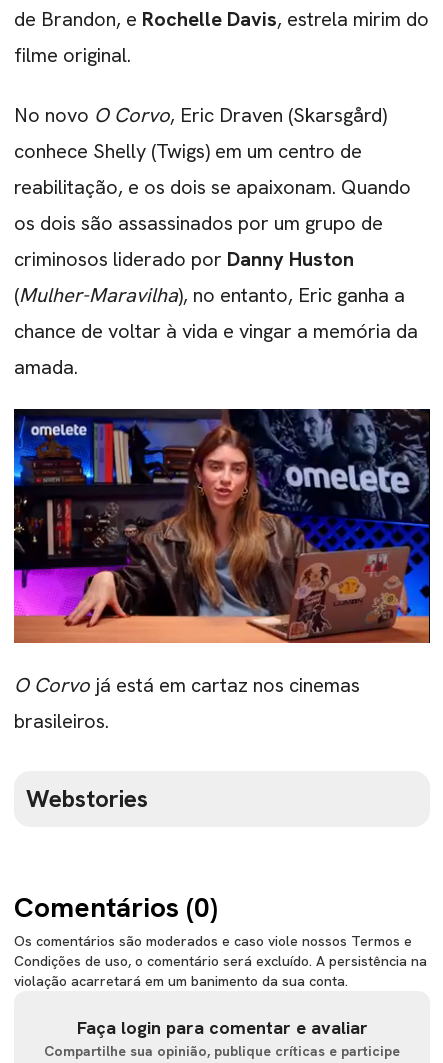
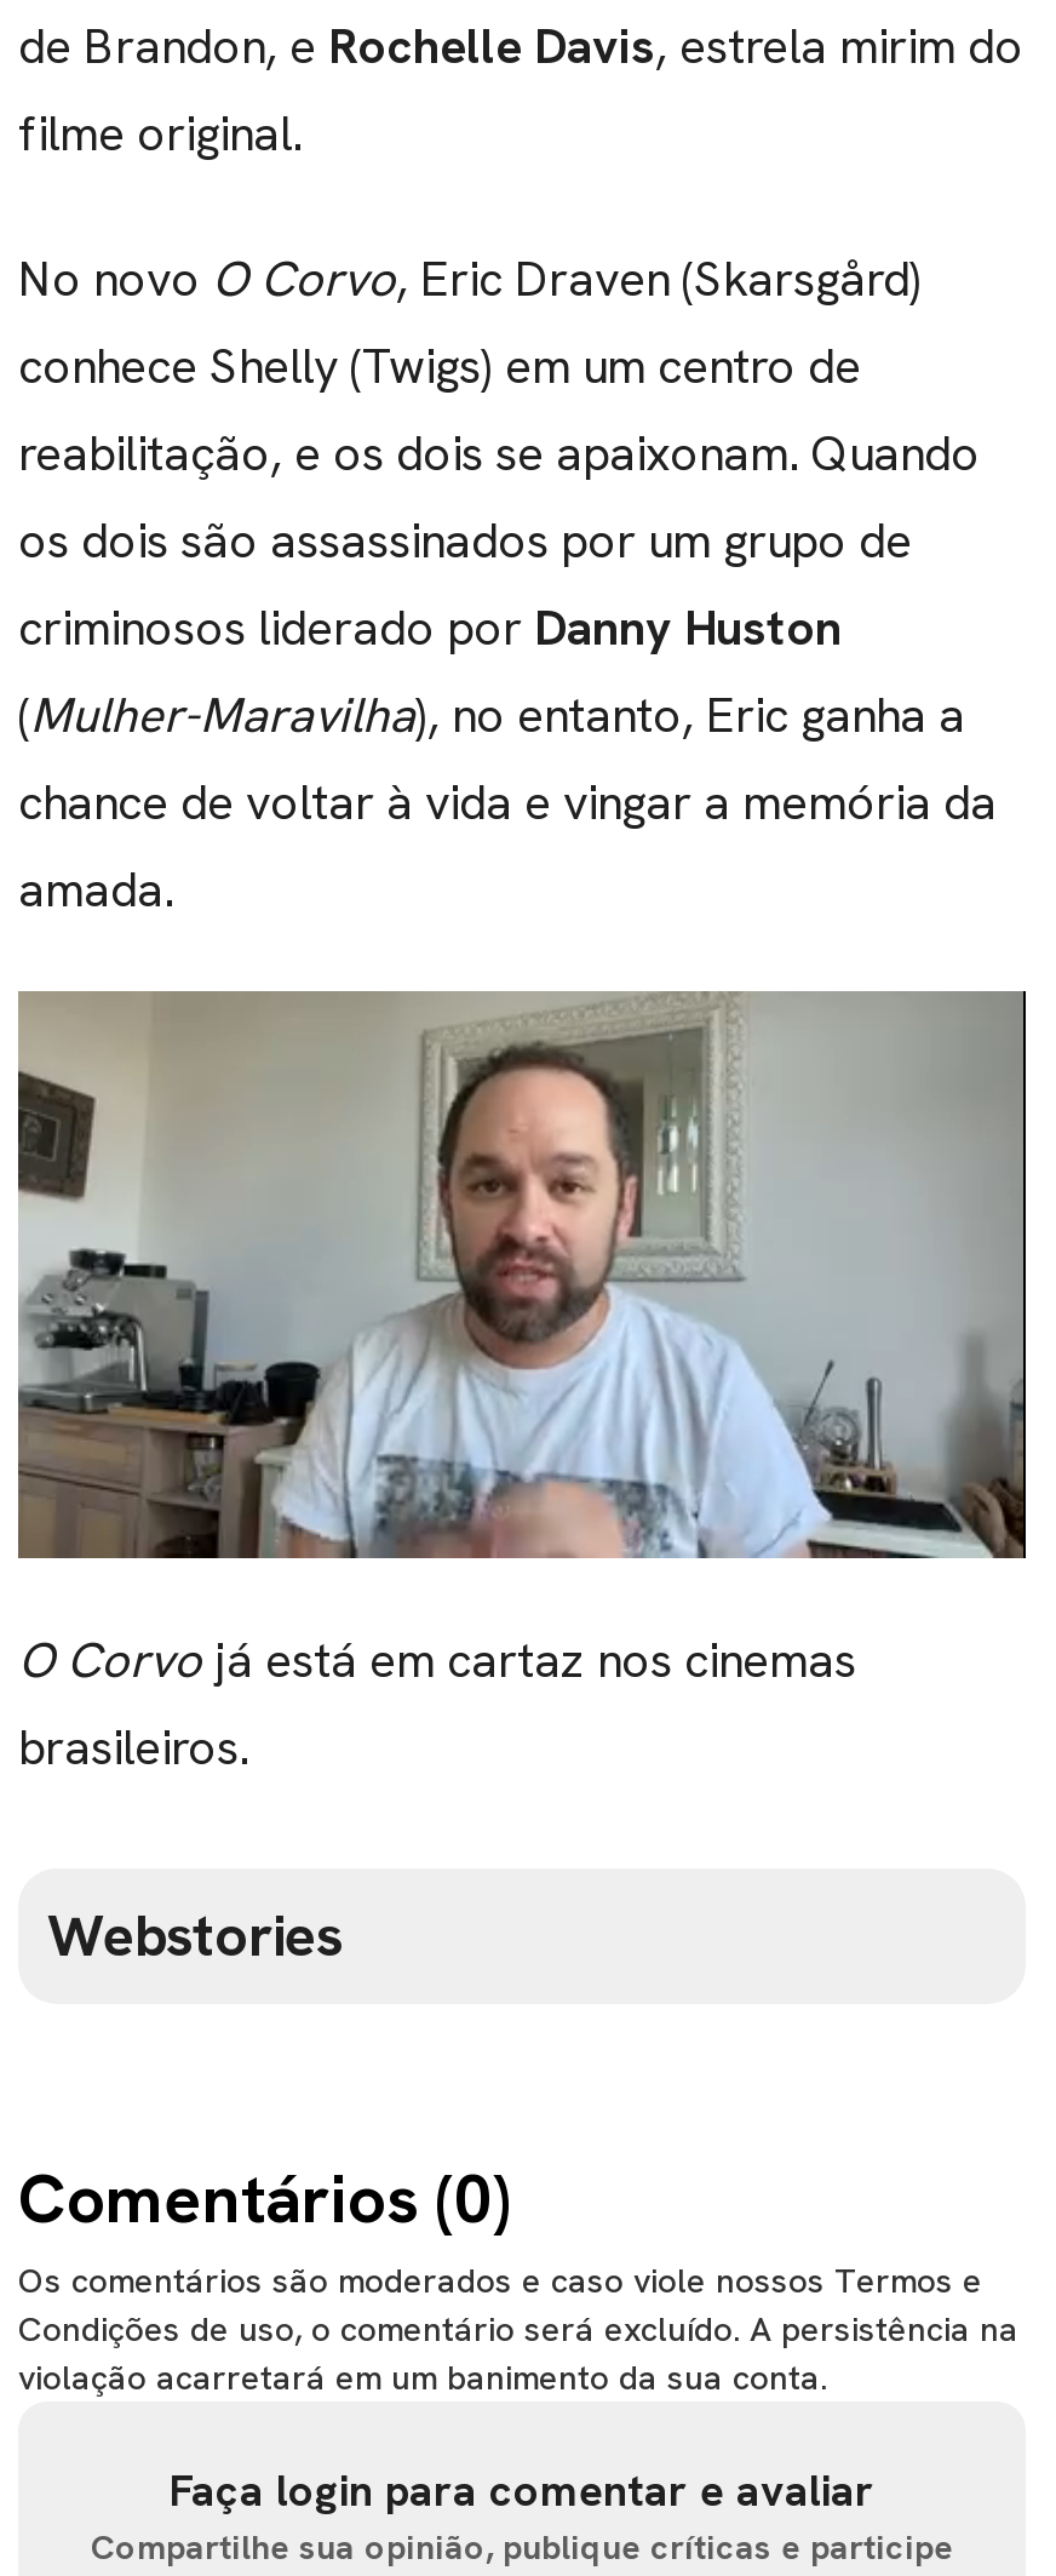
[13,408,430,644] [image] -> [16,989,1026,1561] [image]

